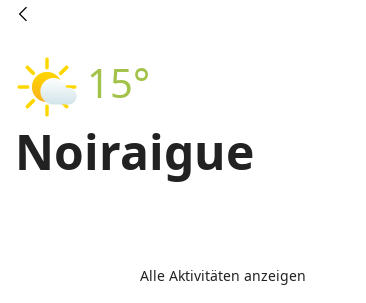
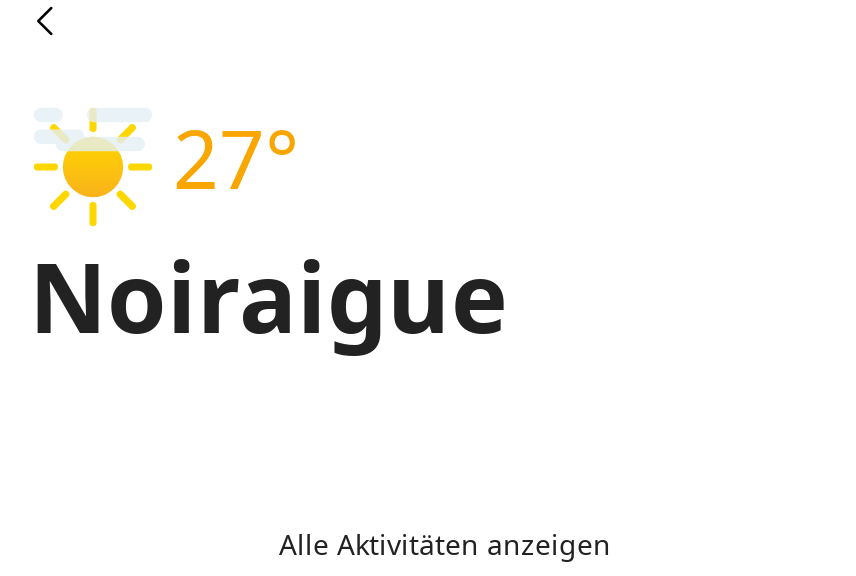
[27,55,150,110] [image] | 15° -> [53,103,299,213] [image] | 27°

